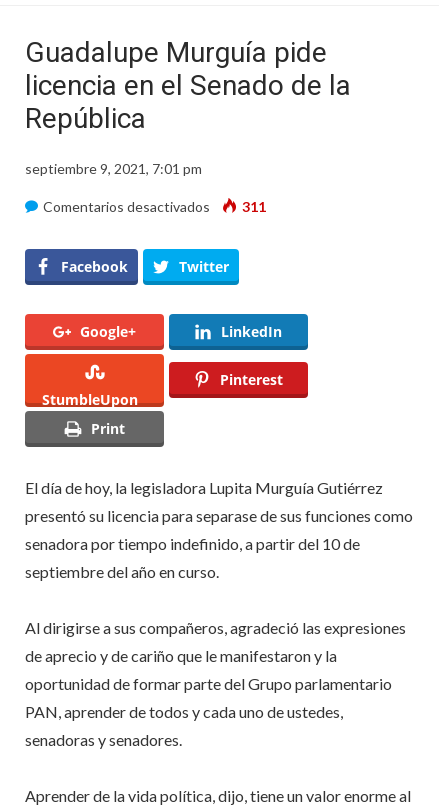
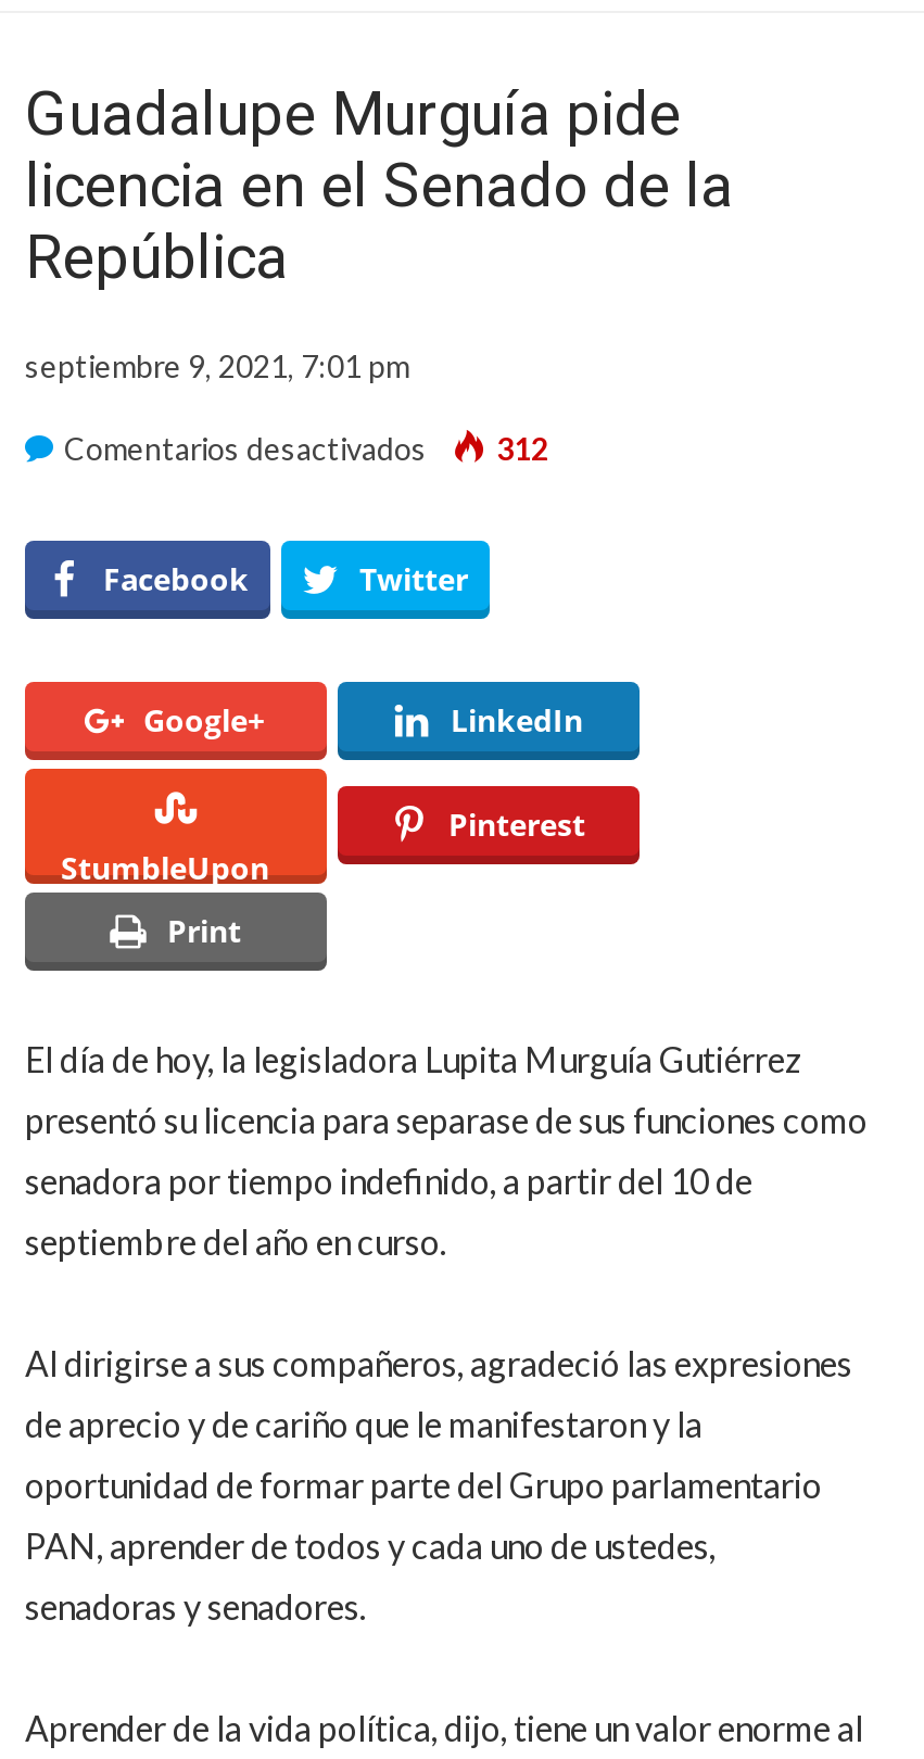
[239,198,266,215] 311 -> [490,430,548,467] 312

